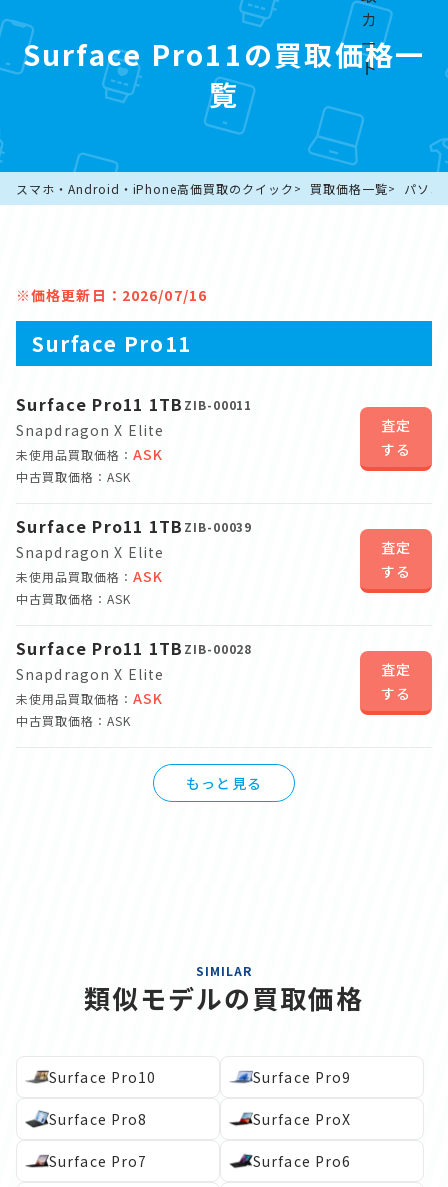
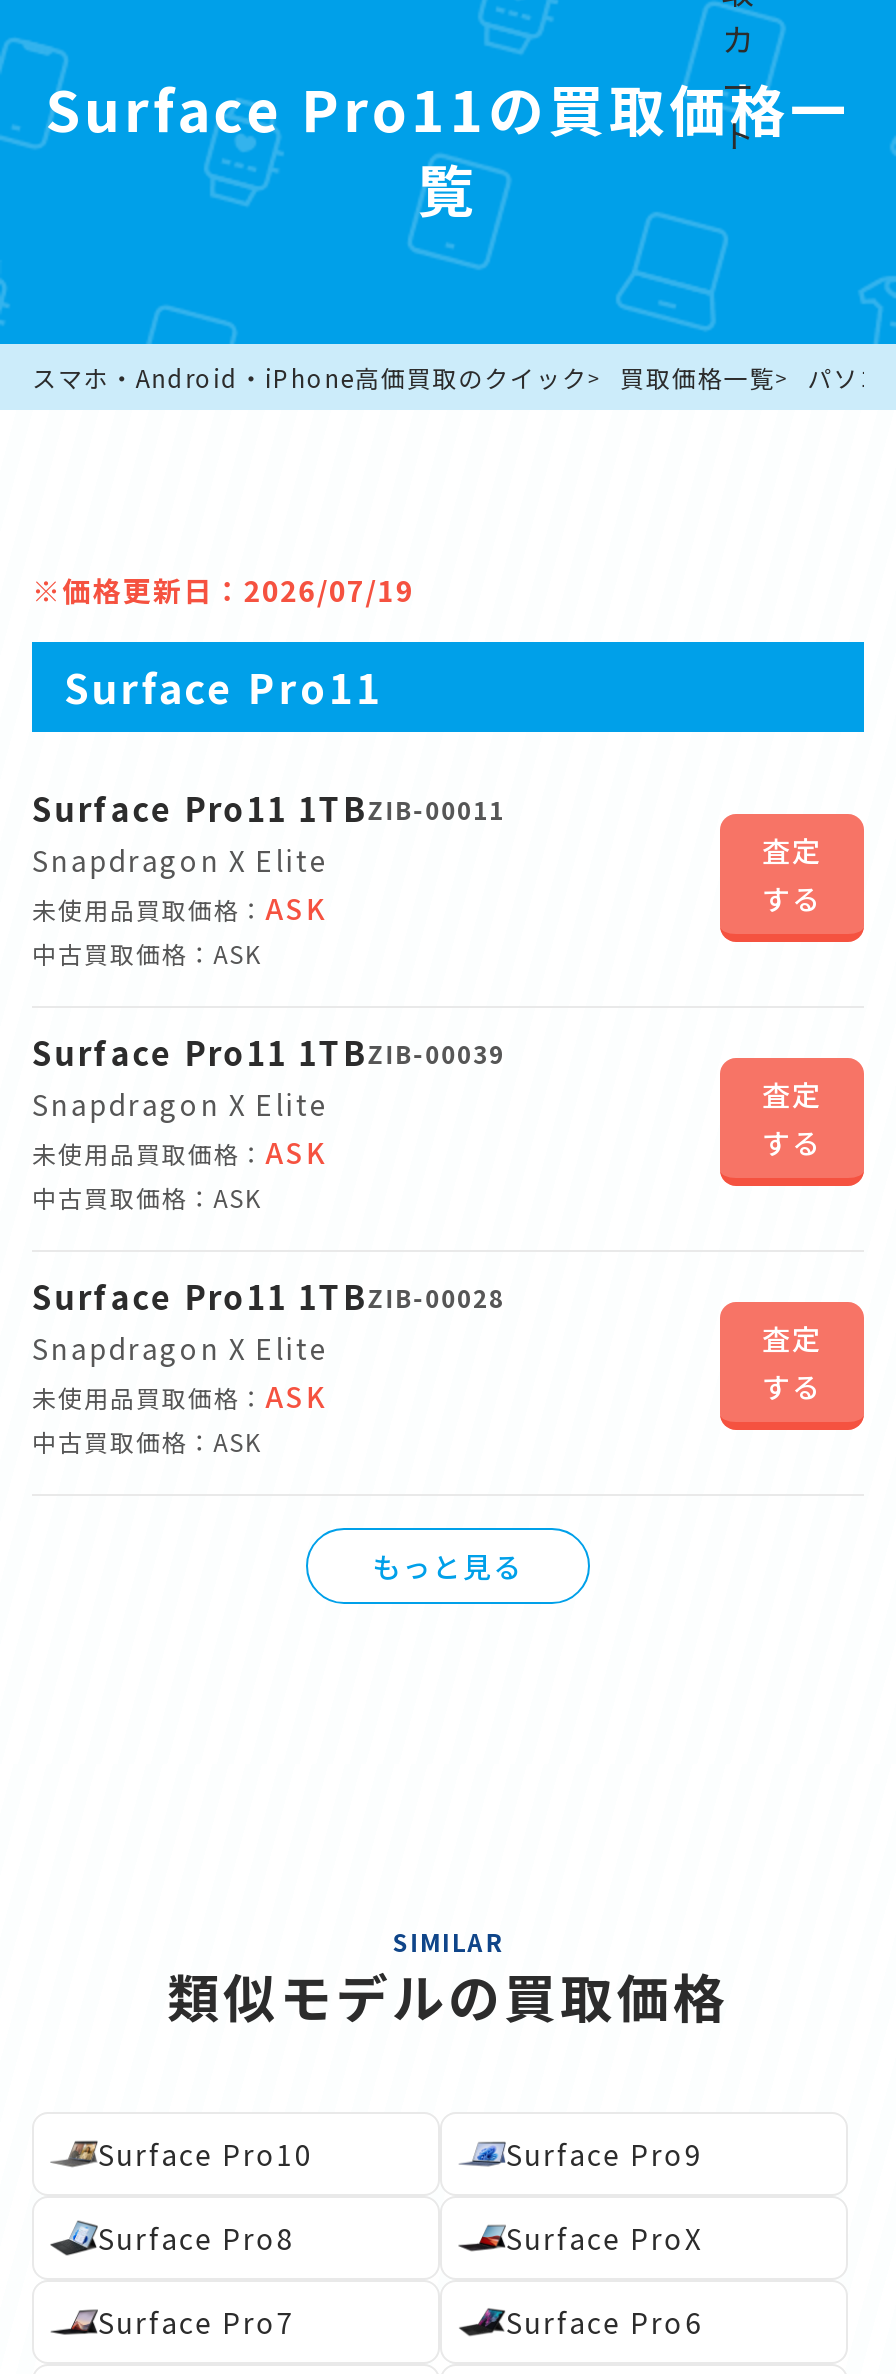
[16,285,207,305] ※価格更新日：2026/07/16 -> [32,570,414,610] ※価格更新日：2026/07/19

